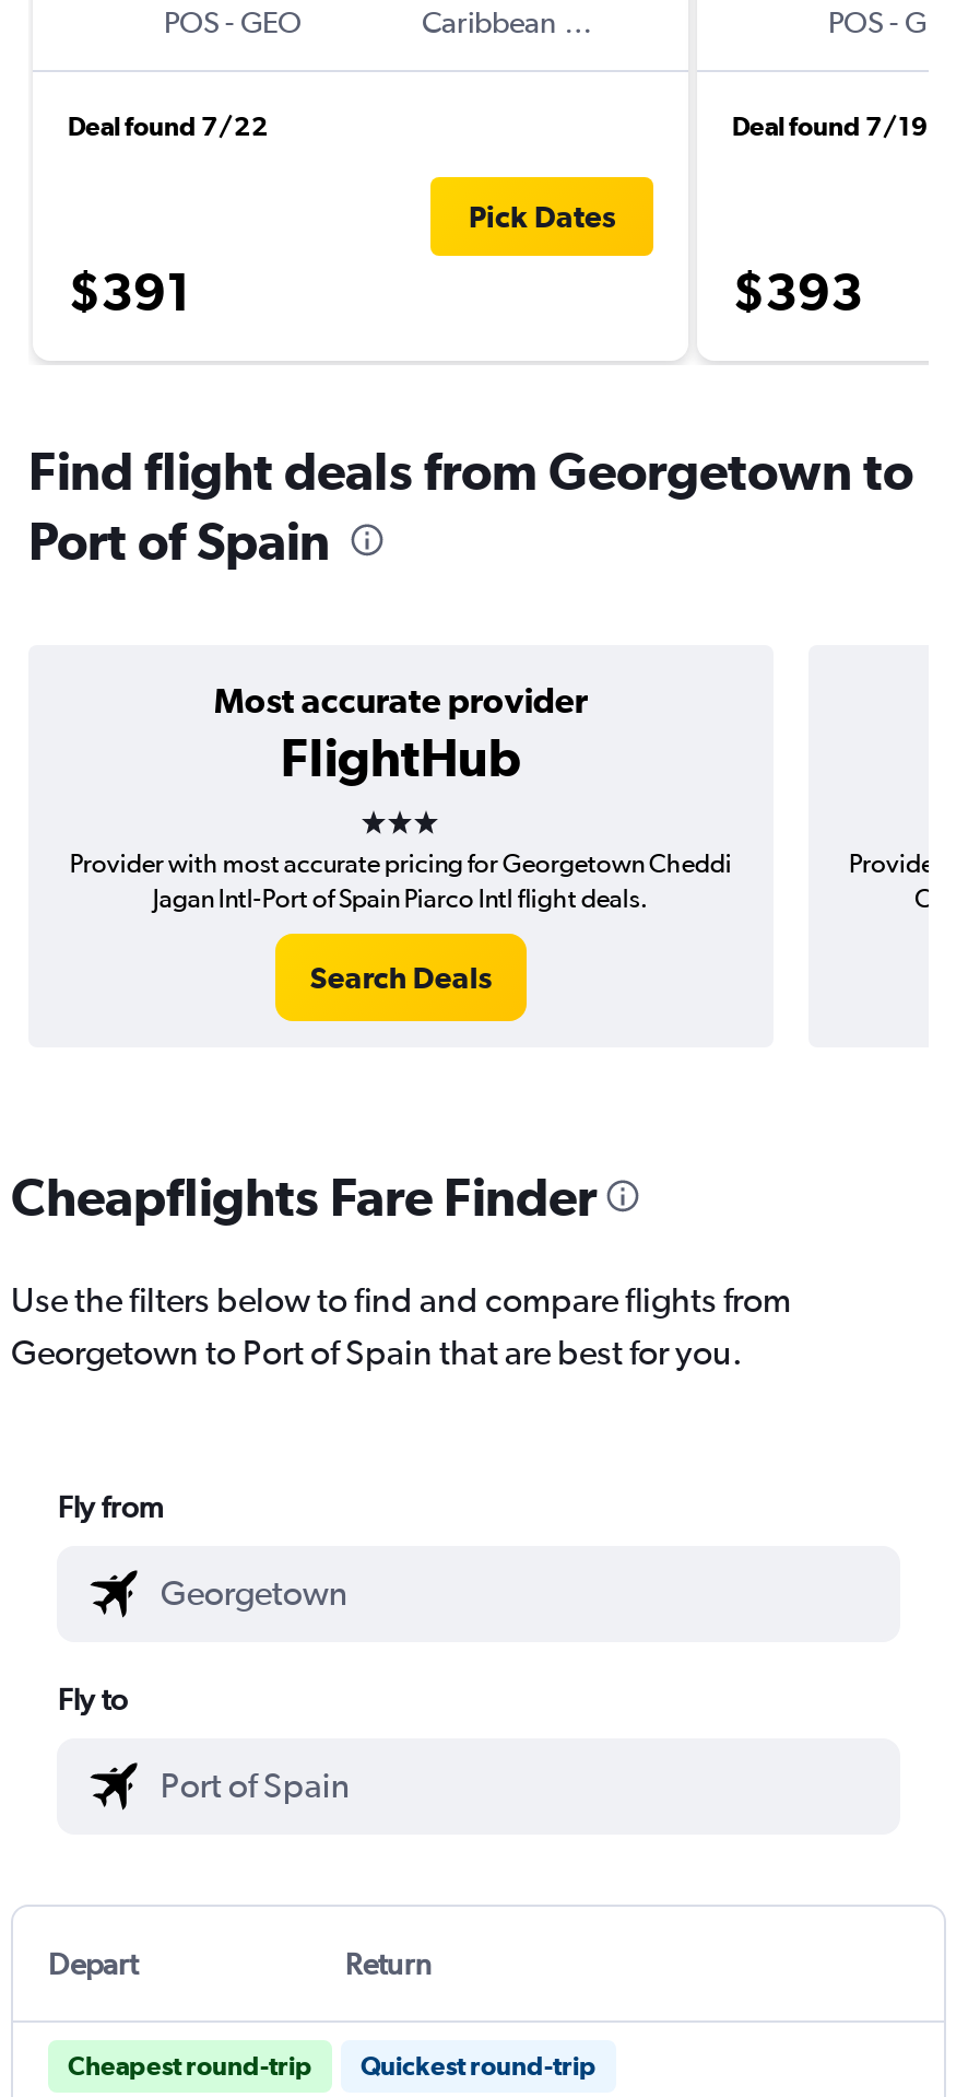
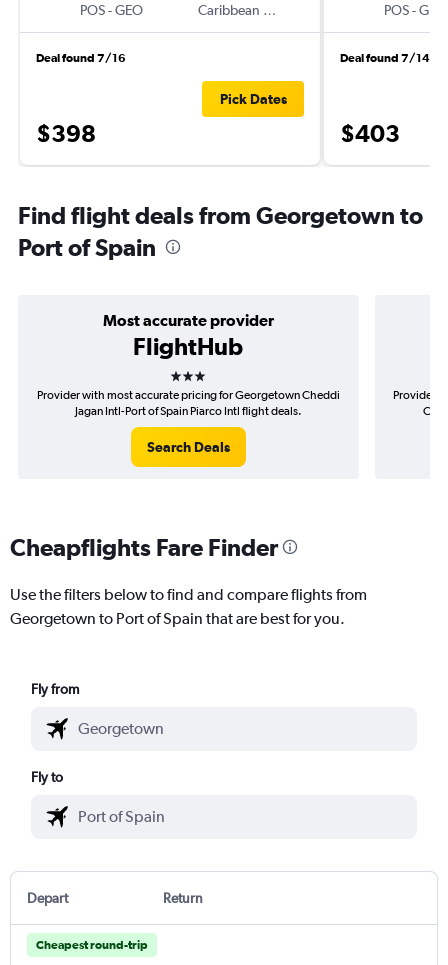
[68,112,269,142] Deal found 7/22 -> [36,51,126,65] Deal found 7/16
[732,112,929,142] Deal found 7/19 -> [340,51,430,65] Deal found 7/14
[68,260,190,321] $391 -> [36,119,96,147] $398
[732,260,863,321] $393 -> [340,119,400,147] $403
[361,2051,597,2081] Quickest round-trip -> none

